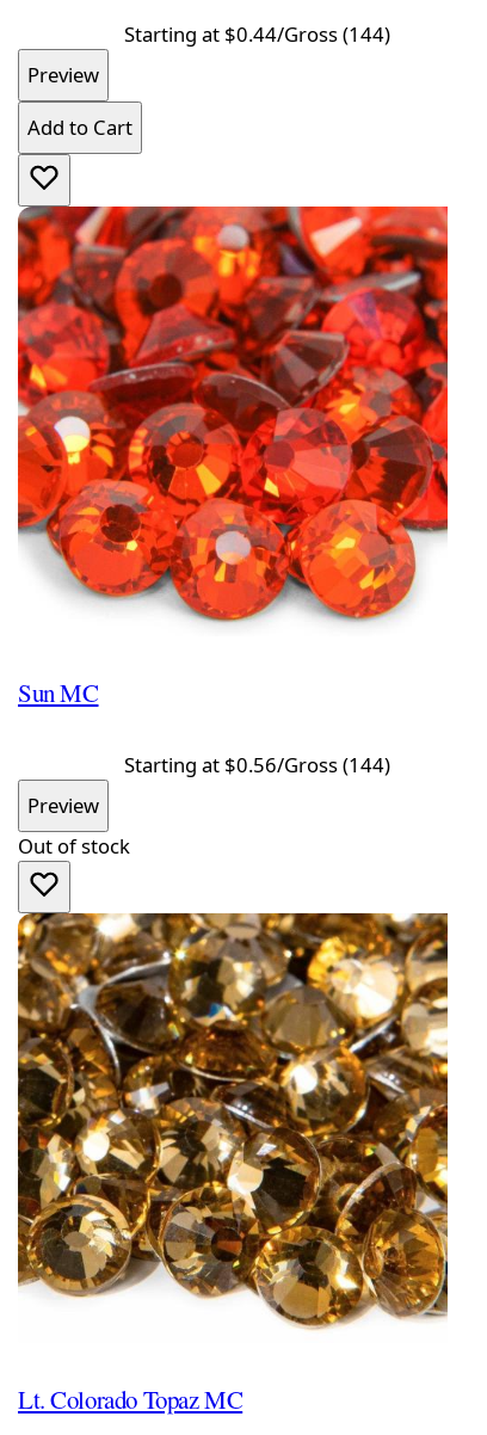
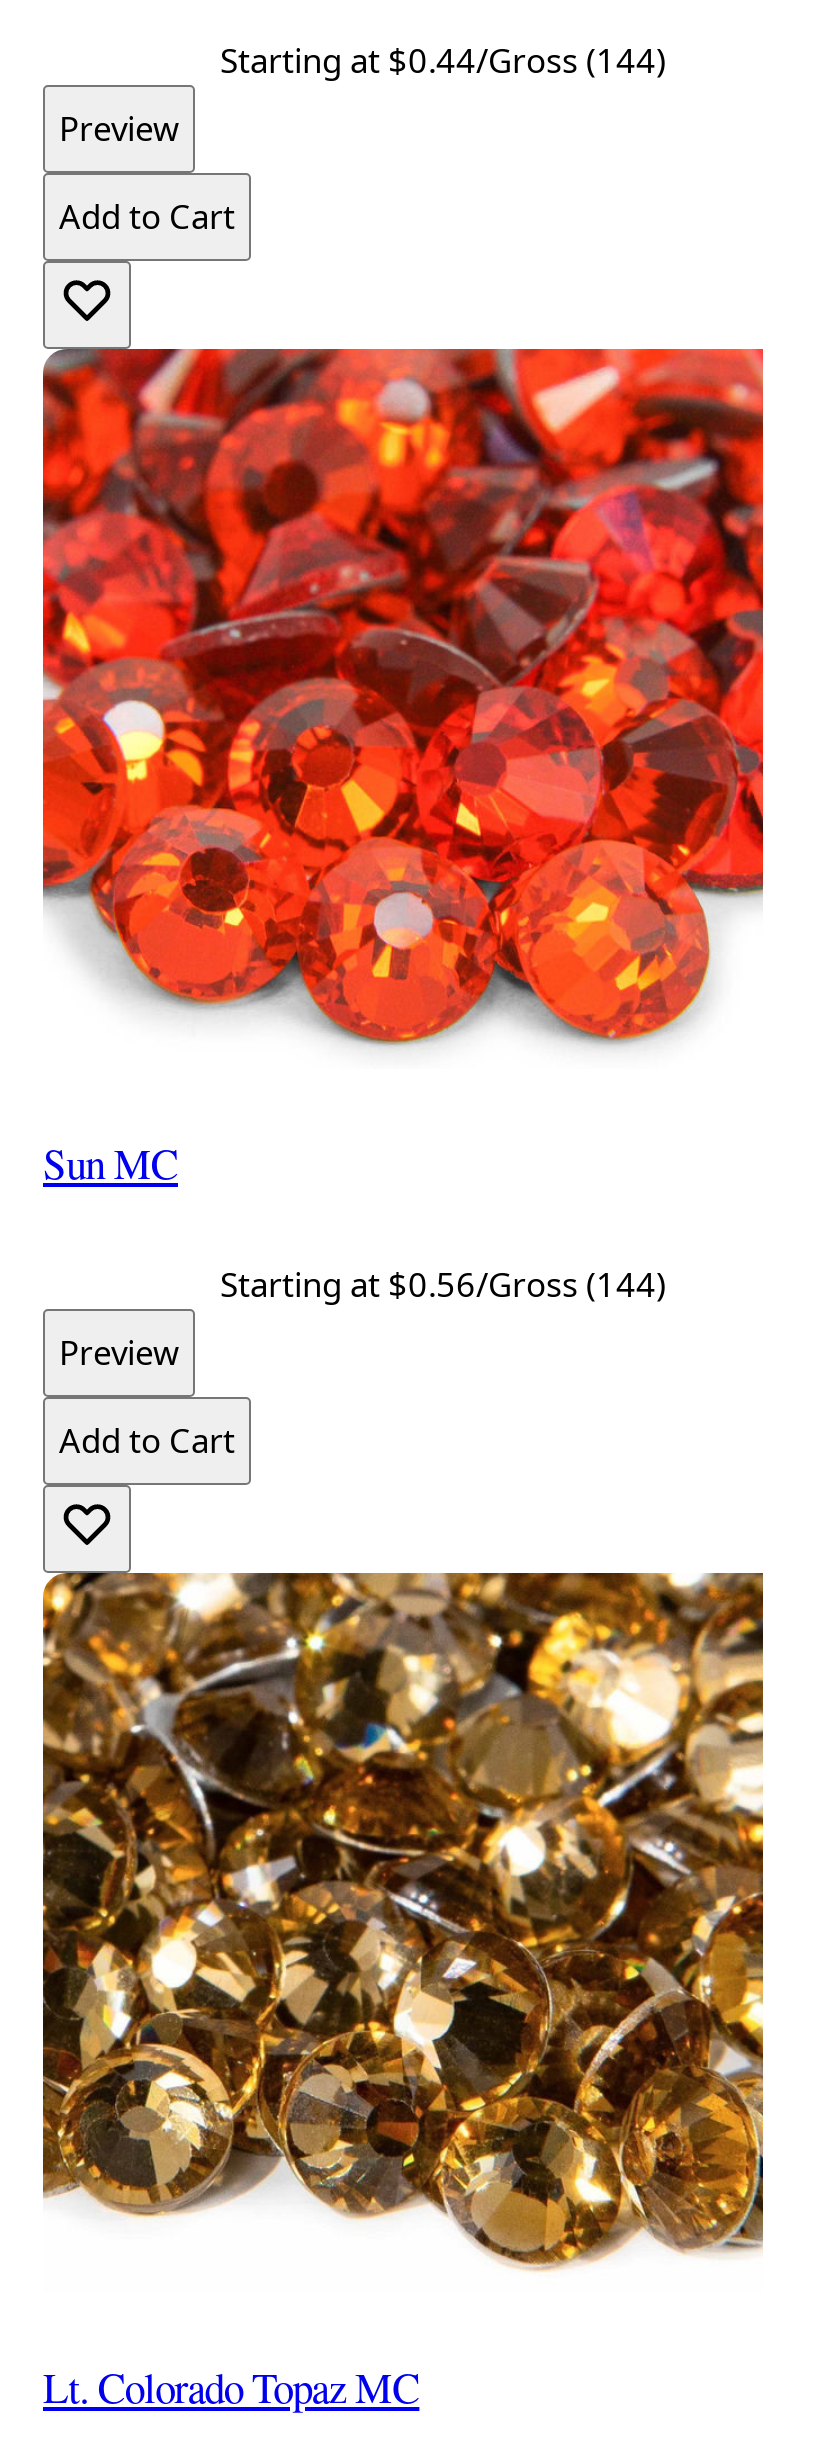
[18,832,130,860] Out of stock -> [59,1417,235,1463] Add to Cart

